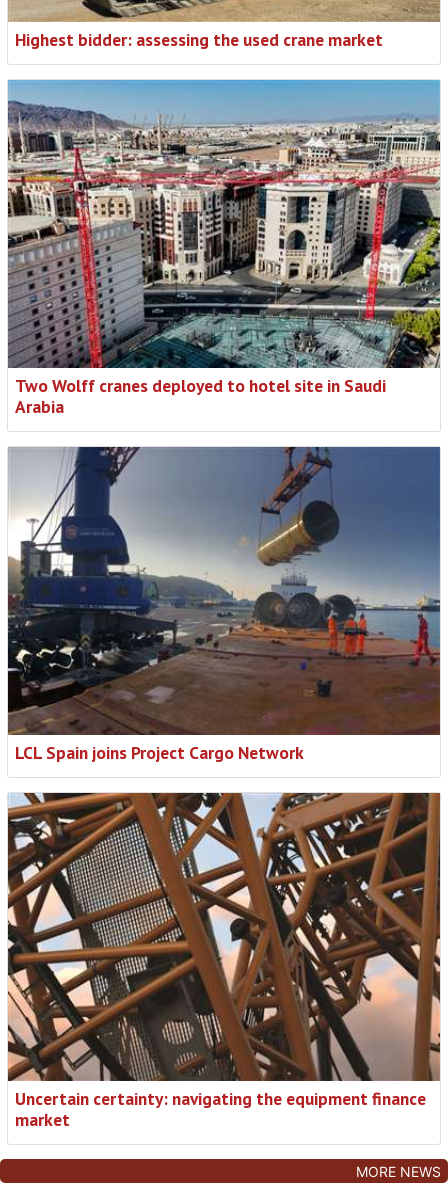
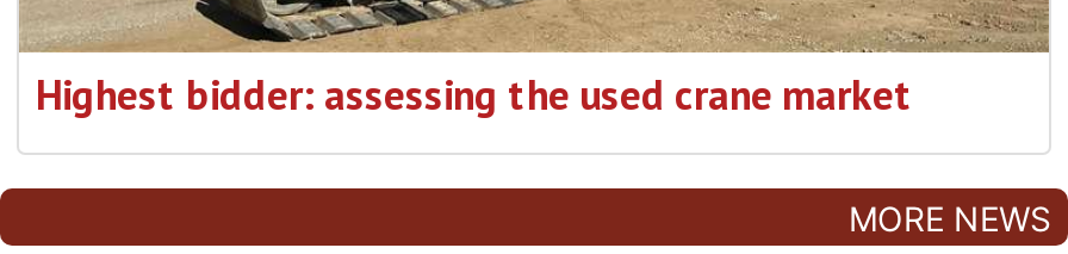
[7,79,441,418] [image] | Two Wolff cranes deployed to hotel site in Saudi | Arabia -> none
[7,446,441,764] [image] | LCL Spain joins Project Cargo Network -> none
[8,792,441,1131] [image] | Uncertain certainty: navigating the equipment finance | market -> none

